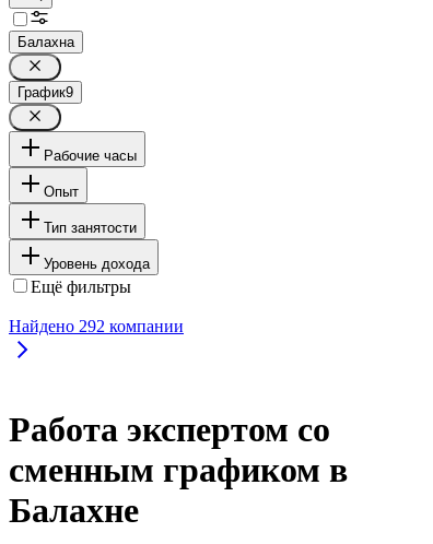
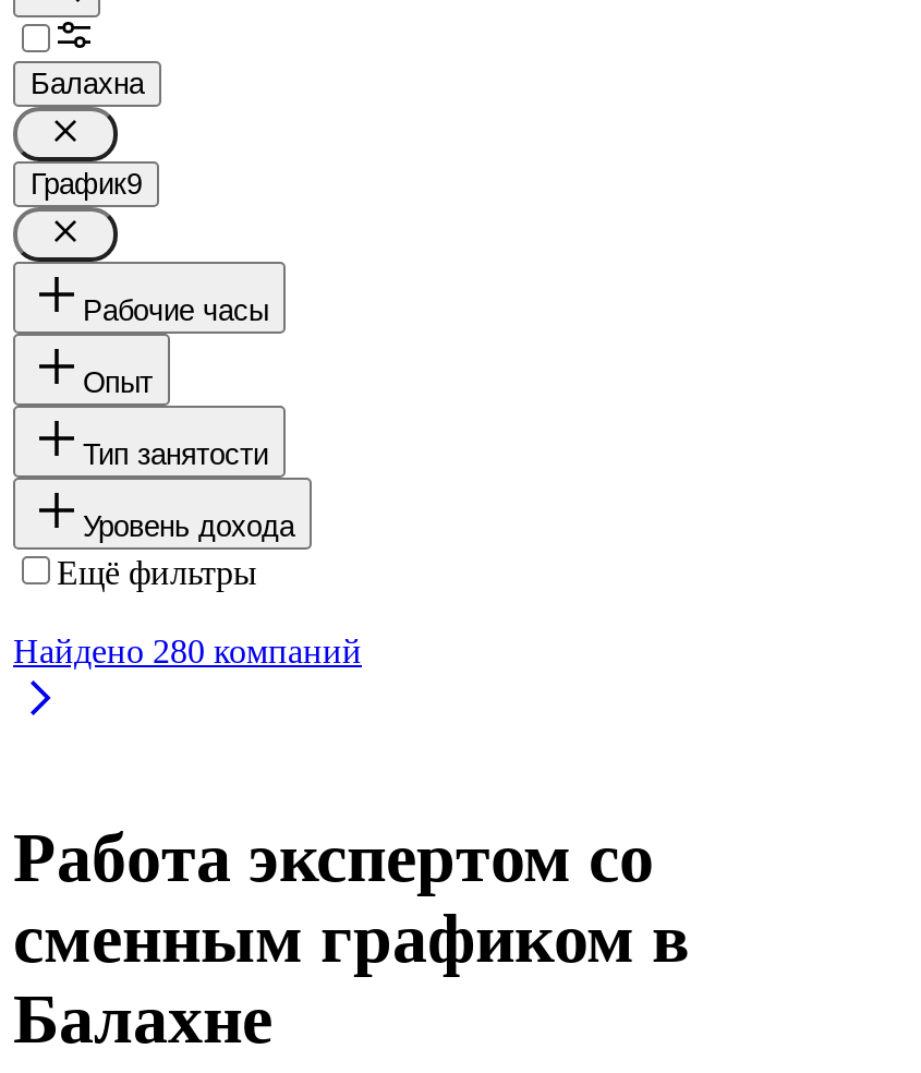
[9,316,184,335] Найдено 292 компании -> [13,632,362,669] Найдено 280 компаний

